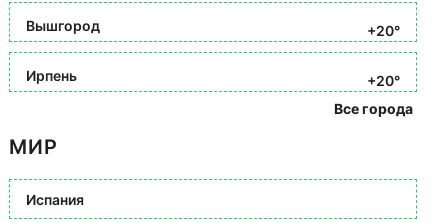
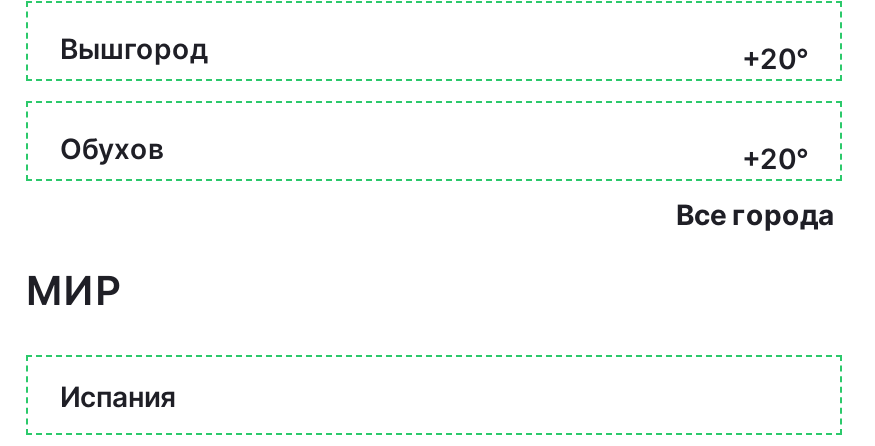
[26,66,77,83] Ирпень -> [60,130,164,164] Обухов

